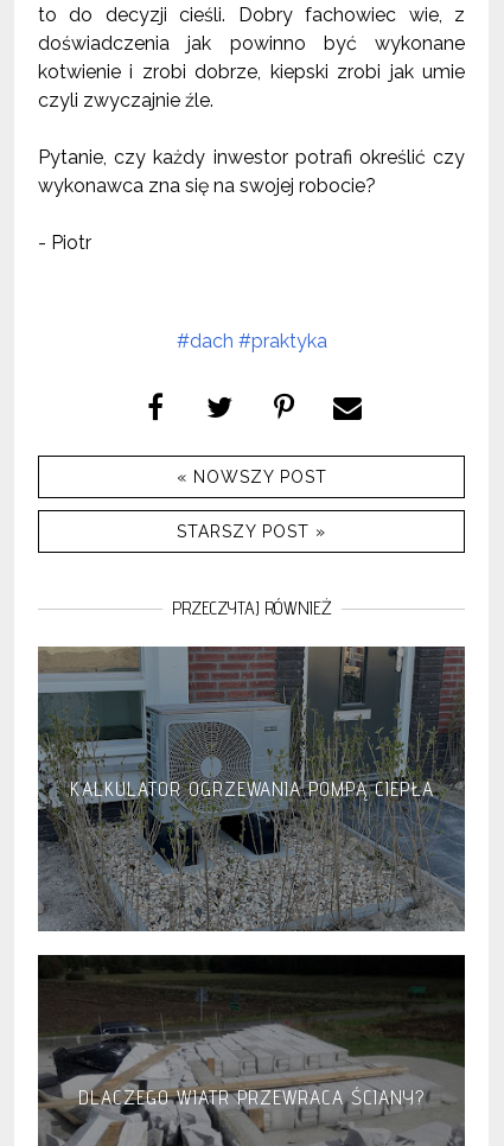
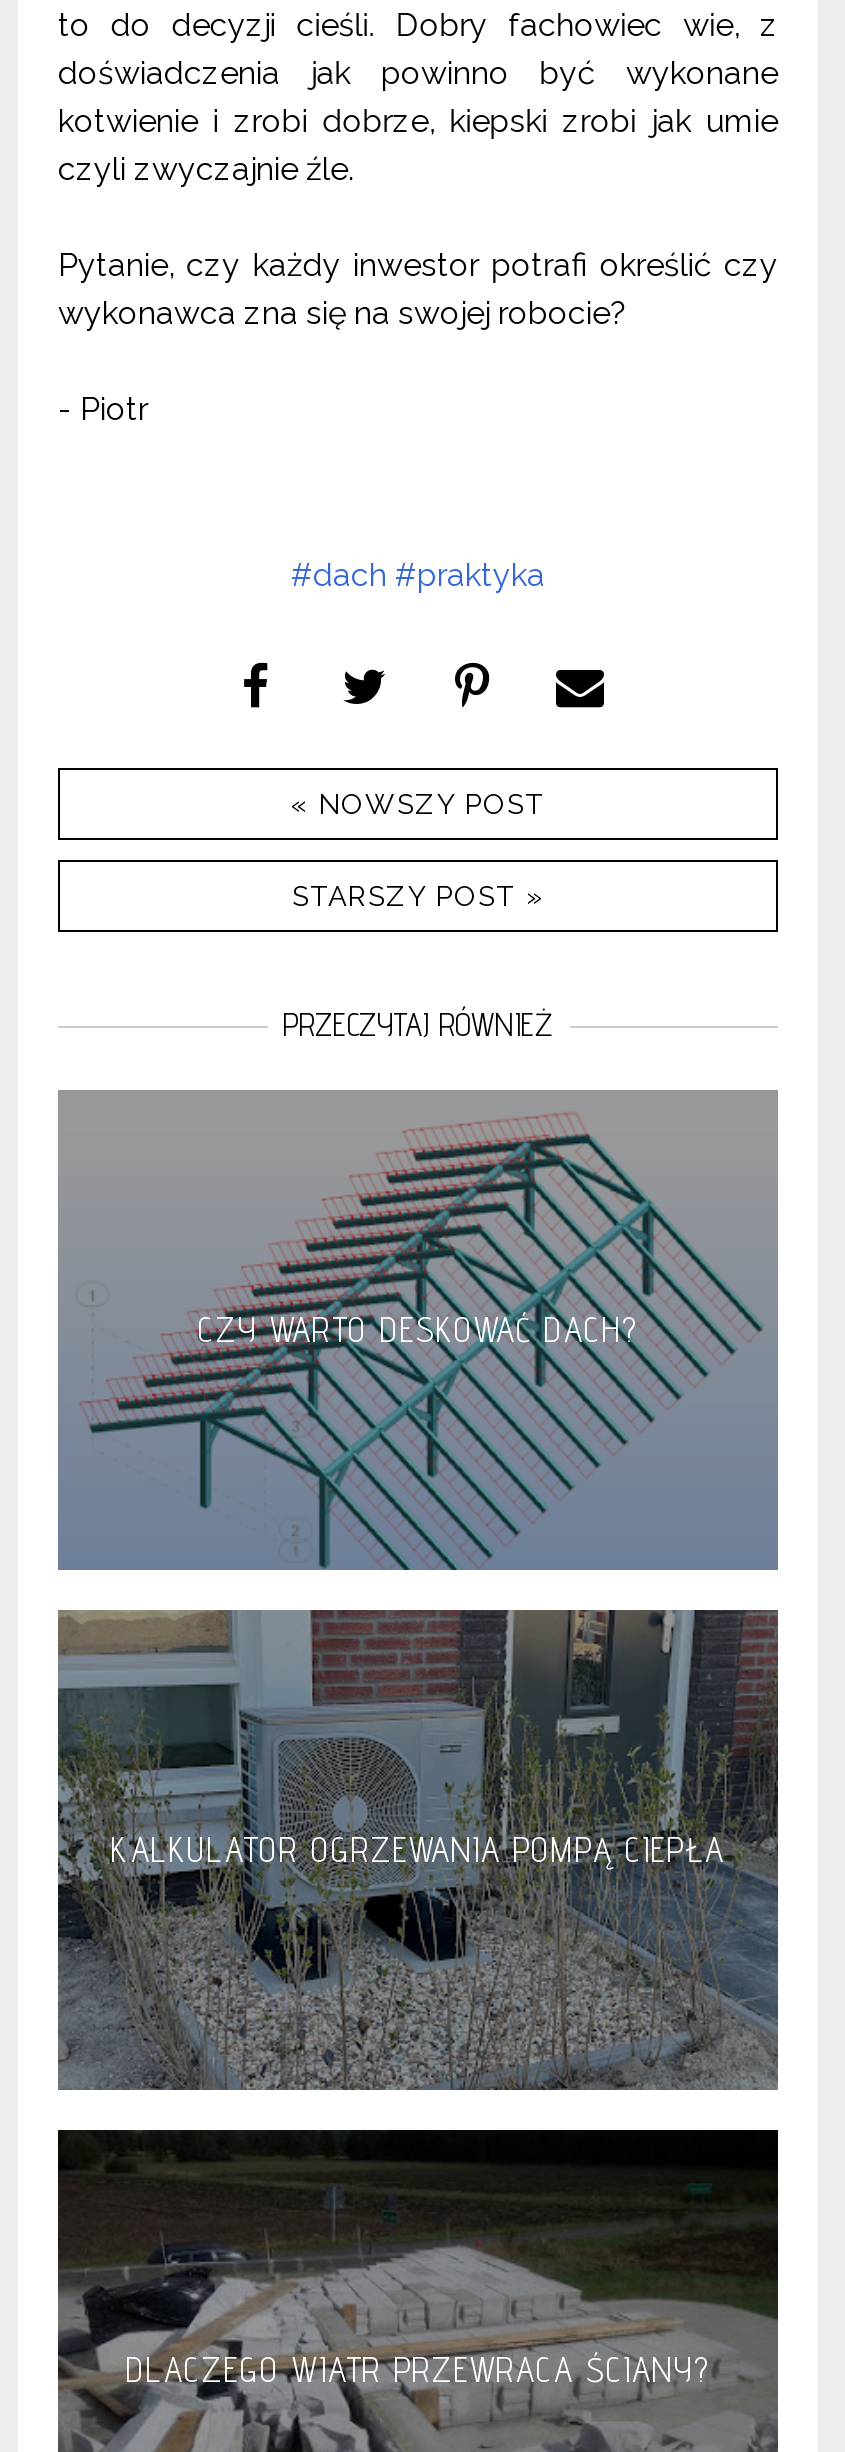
none -> [58,1090,778,1570] [image] | CZY WARTO DESKOWAĆ DACH?

